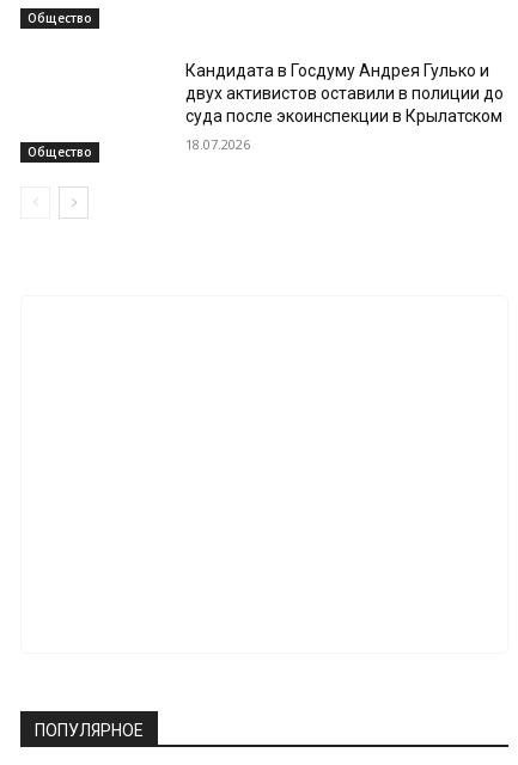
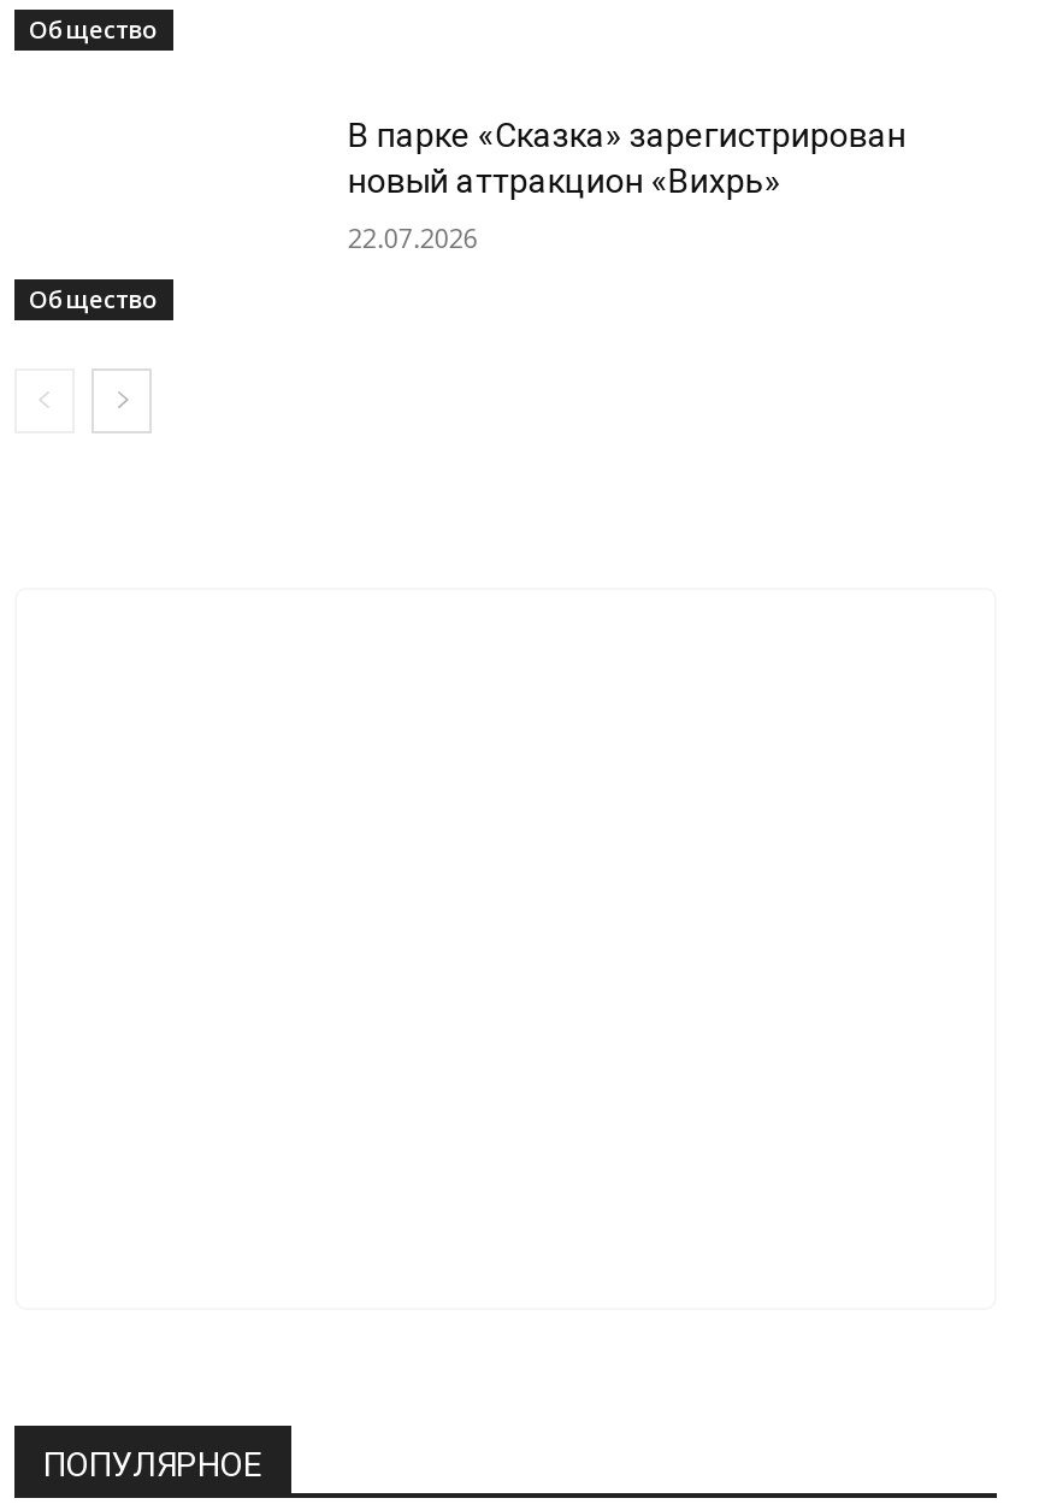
[186,61,504,126] Кандидата в Госдуму Андрея Гулько и | двух активистов оставили в полиции до | суда после экоинспекции в Крылатском -> [348,117,906,201] В парке «Сказка» зарегистрирован | новый аттракцион «Вихрь»
[186,136,251,153] 18.07.2026 -> [348,220,478,256] 22.07.2026

